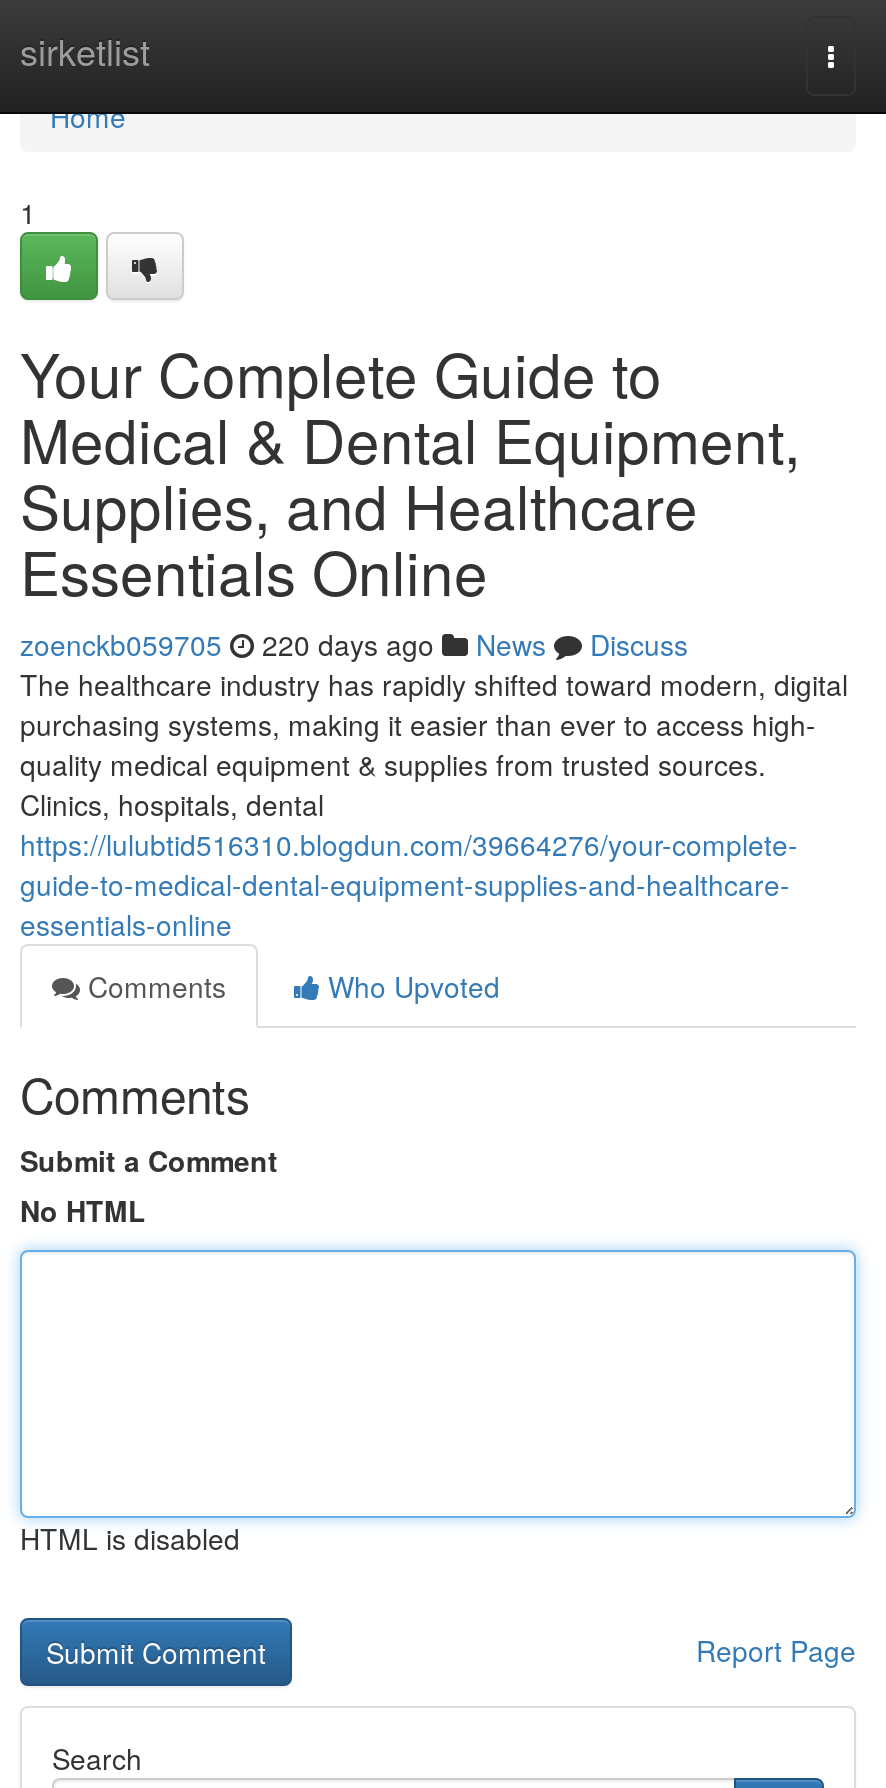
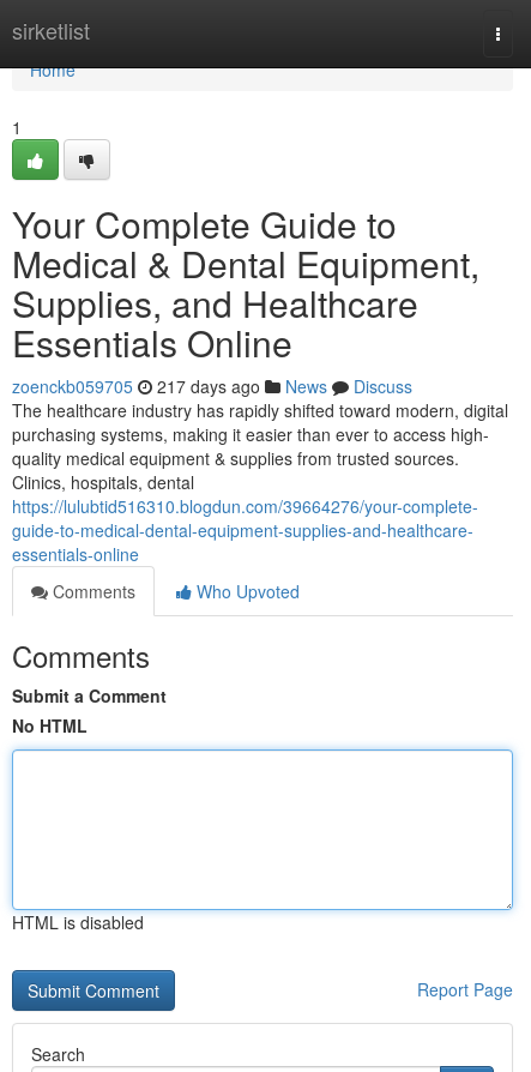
[20,624,688,664] zoenckb059705 220 days ago News Discuss -> [12,374,412,398] zoenckb059705 217 days ago News Discuss

